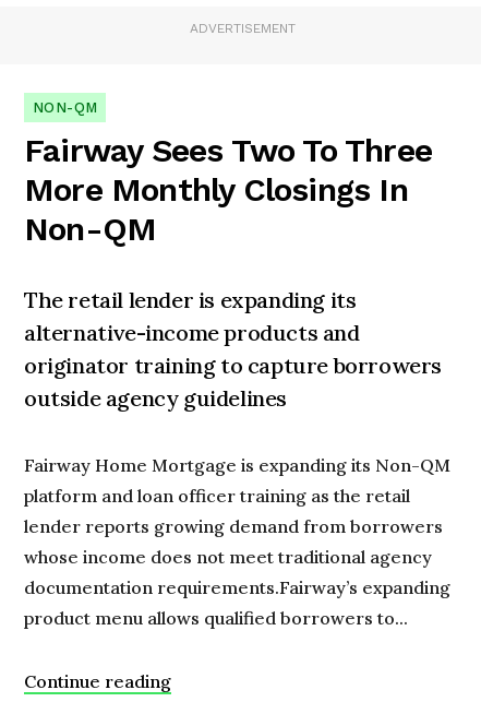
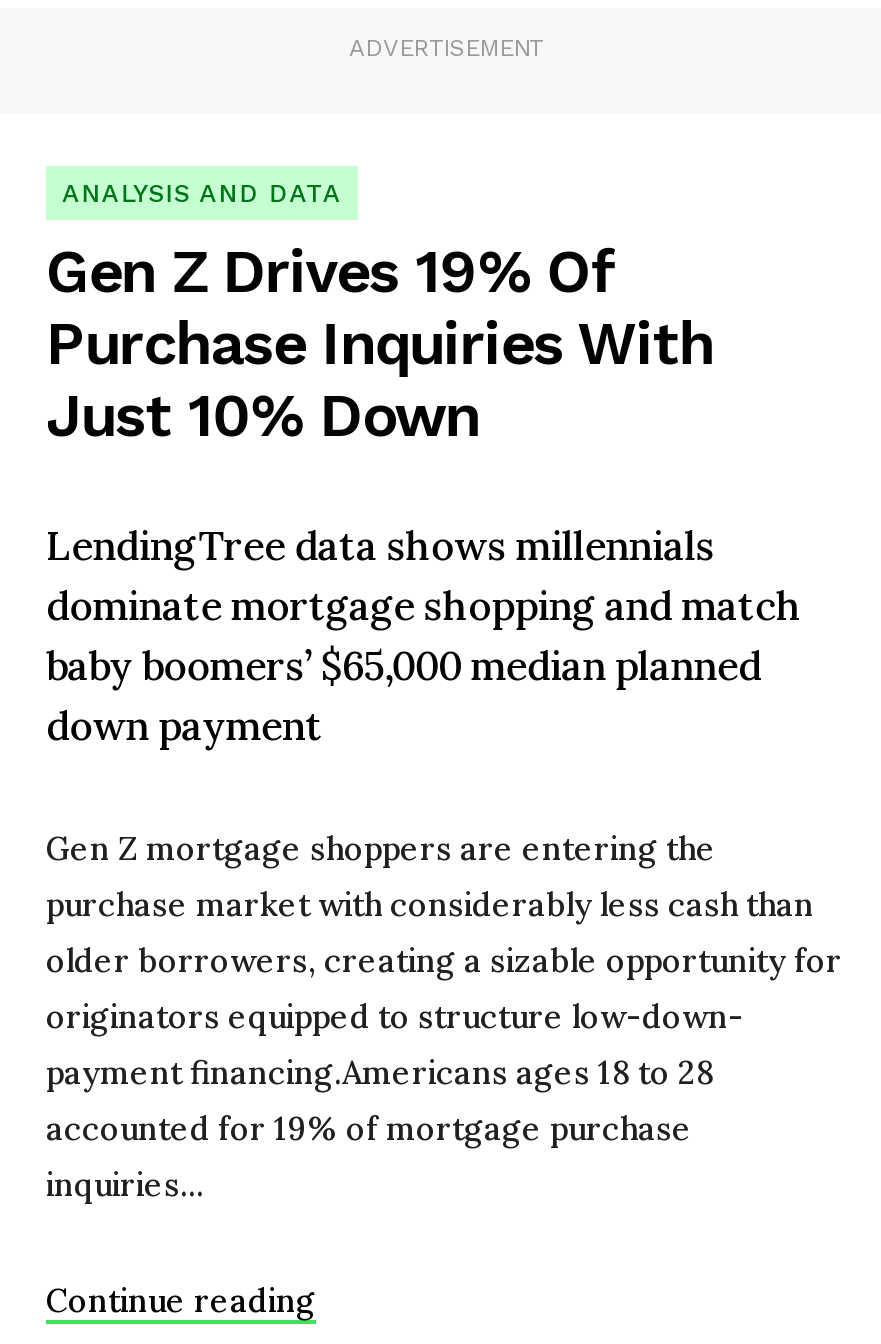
[24,99,432,248] NON-QM | Fairway Sees Two To Three | More Monthly Closings In | Non-QM -> [46,178,713,450] ANALYSIS AND DATA | Gen Z Drives 19% Of | Purchase Inquiries With | Just 10% Down
[24,286,442,412] The retail lender is expanding its | alternative-income products and | originator training to capture borrowers | outside agency guidelines -> [46,520,801,750] LendingTree data shows millennials | dominate mortgage shopping and match | baby boomers’ $65,000 median planned | down payment
[24,454,450,629] Fairway Home Mortgage is expanding its Non-QM | platform and loan officer training as the retail | lender reports growing demand from borrowers | whose income does not meet traditional agency | documentation requirements.Fairway’s expanding | product menu allows qualified borrowers to... -> [46,828,842,1204] Gen Z mortgage shoppers are entering the | purchase market with considerably less cash than | older borrowers, creating a sizable opportunity for | originators equipped to structure low-down- | payment financing.Americans ages 18 to 28 | accounted for 19% of mortgage purchase | inquiries...

